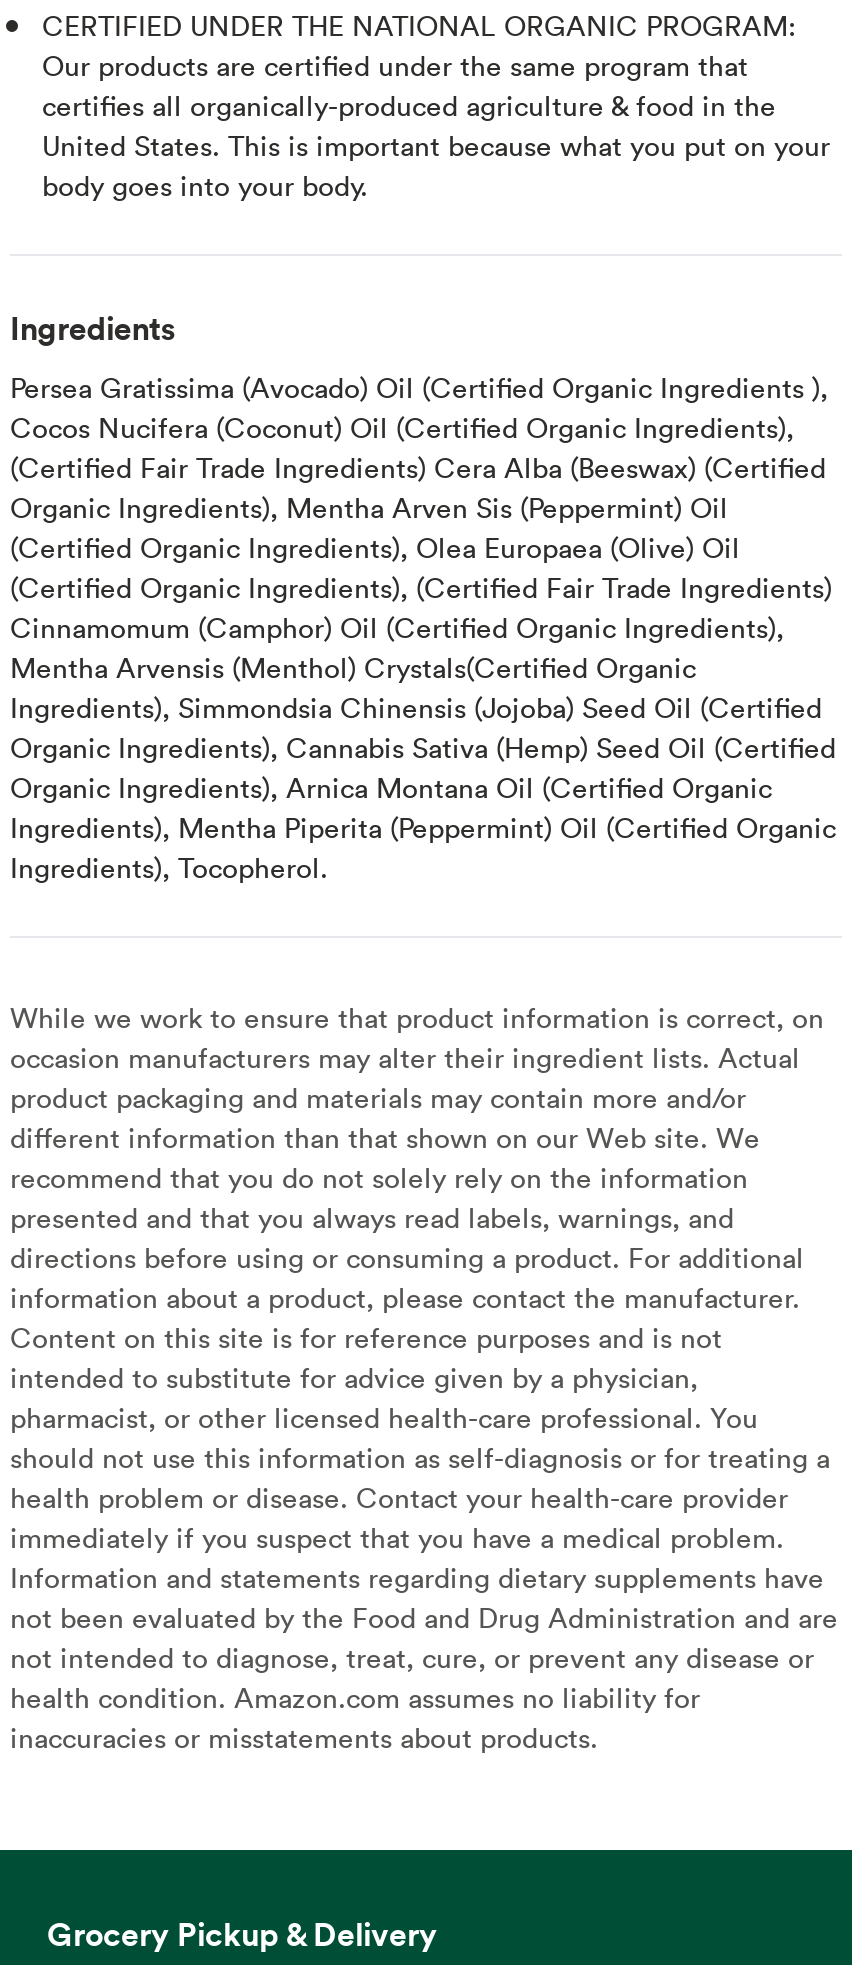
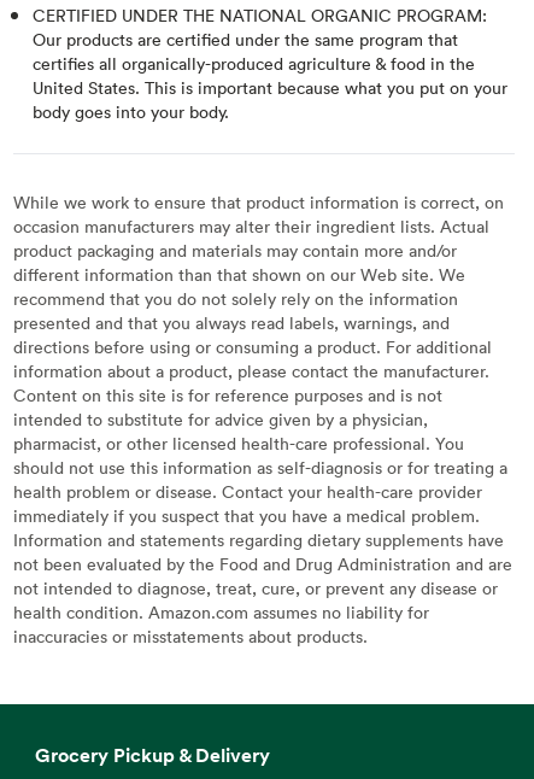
[10,306,836,886] Ingredients | Persea Gratissima (Avocado) Oil (Certified Organic Ingredients ), | Cocos Nucifera (Coconut) Oil (Certified Organic Ingredients), | (Certified Fair Trade Ingredients) Cera Alba (Beeswax) (Certified | Organic Ingredients), Mentha Arven Sis (Peppermint) Oil | (Certified Organic Ingredients), Olea Europaea (Olive) Oil | (Certified Organic Ingredients), (Certified Fair Trade Ingredients) | Cinnamomum (Camphor) Oil (Certified Organic Ingredients), | Mentha Arvensis (Menthol) Crystals(Certified Organic | Ingredients), Simmondsia Chinensis (Jojoba) Seed Oil (Certified | Organic Ingredients), Cannabis Sativa (Hemp) Seed Oil (Certified | Organic Ingredients), Arnica Montana Oil (Certified Organic | Ingredients), Mentha Piperita (Peppermint) Oil (Certified Organic | Ingredients), Tocopherol. -> none

